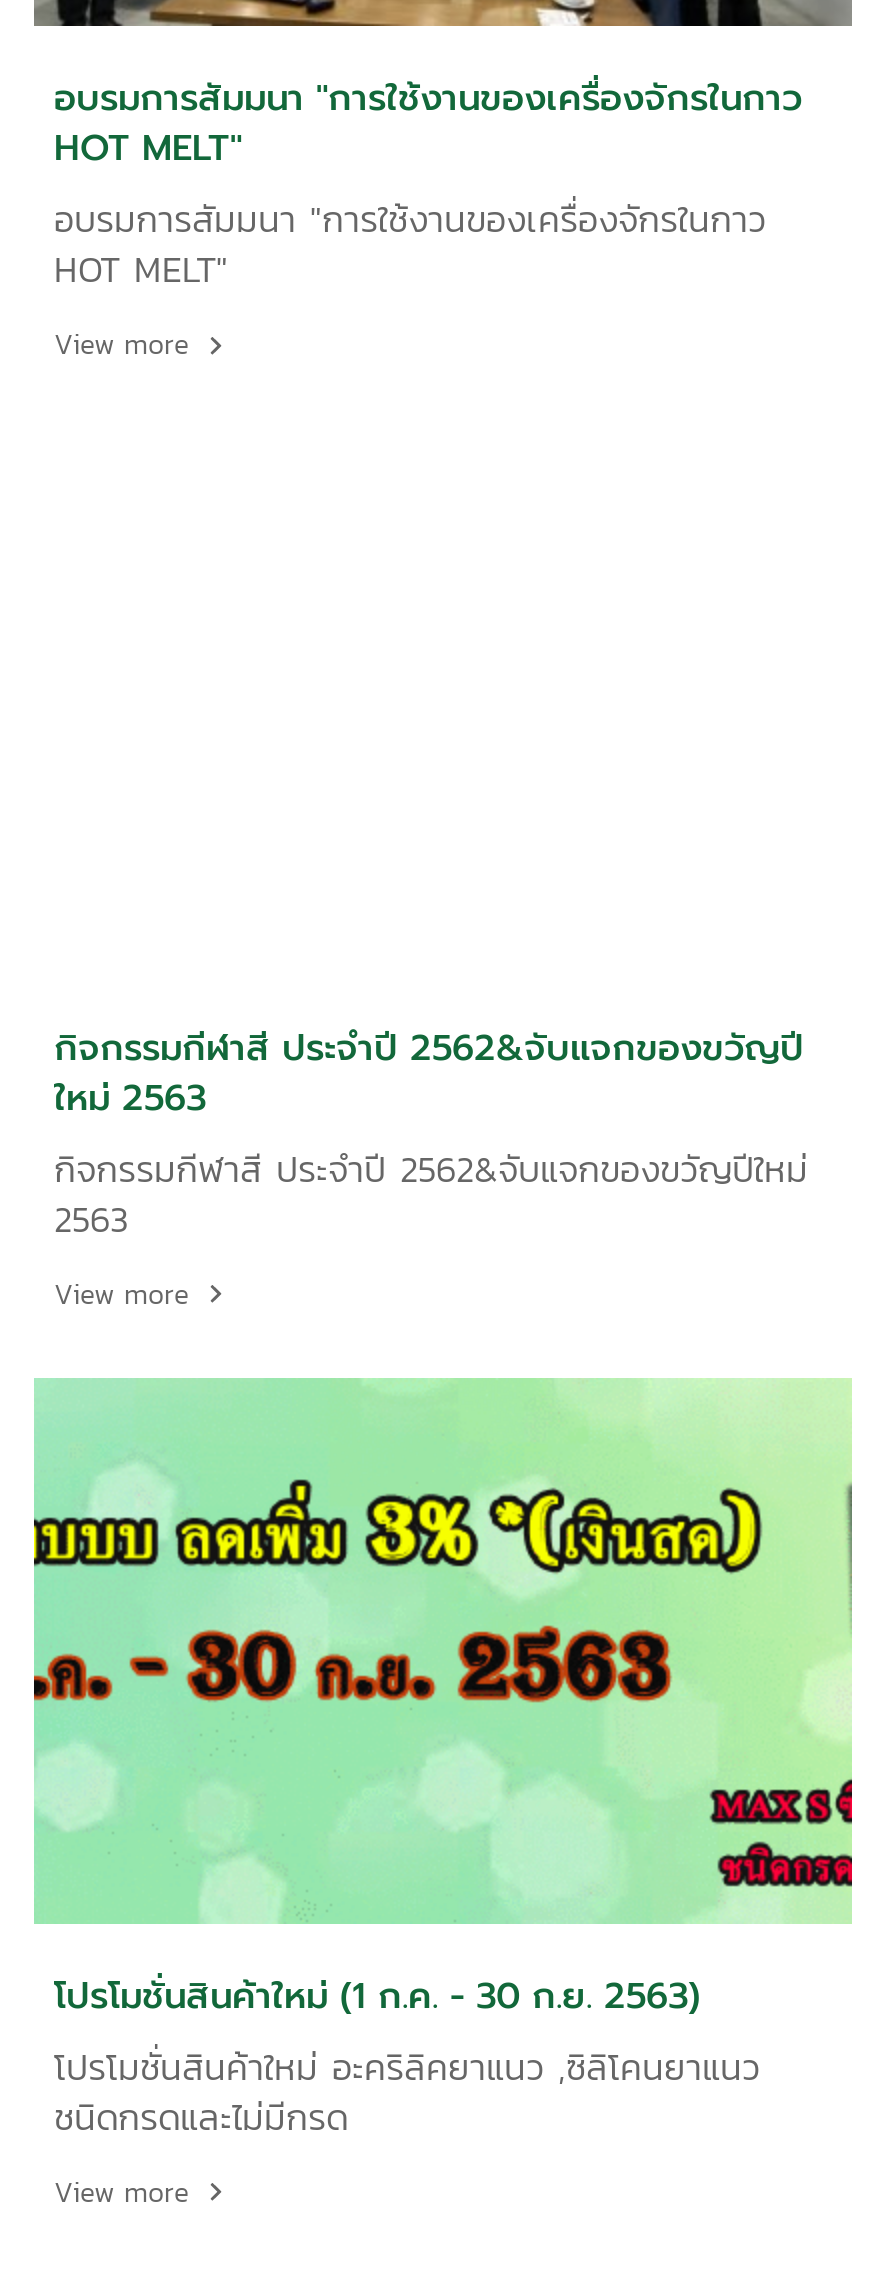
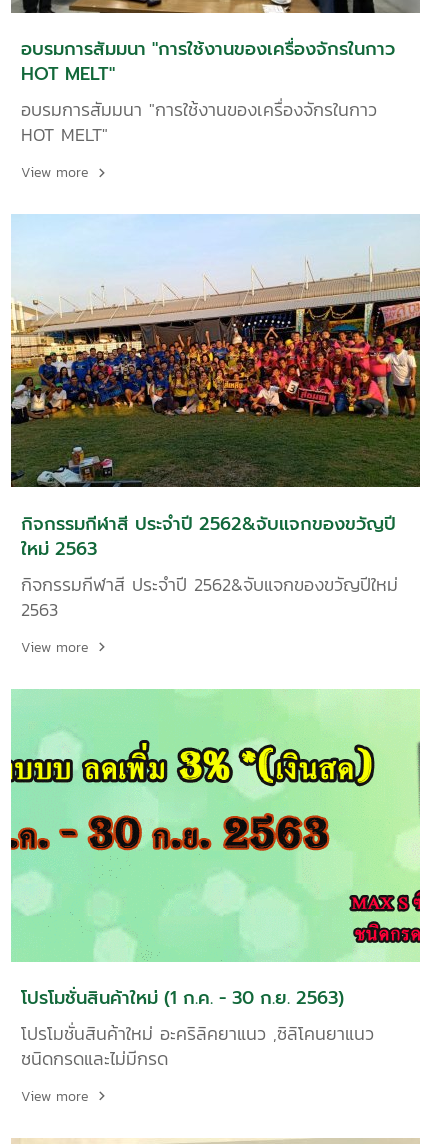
none -> [10,214,421,488] [image]

